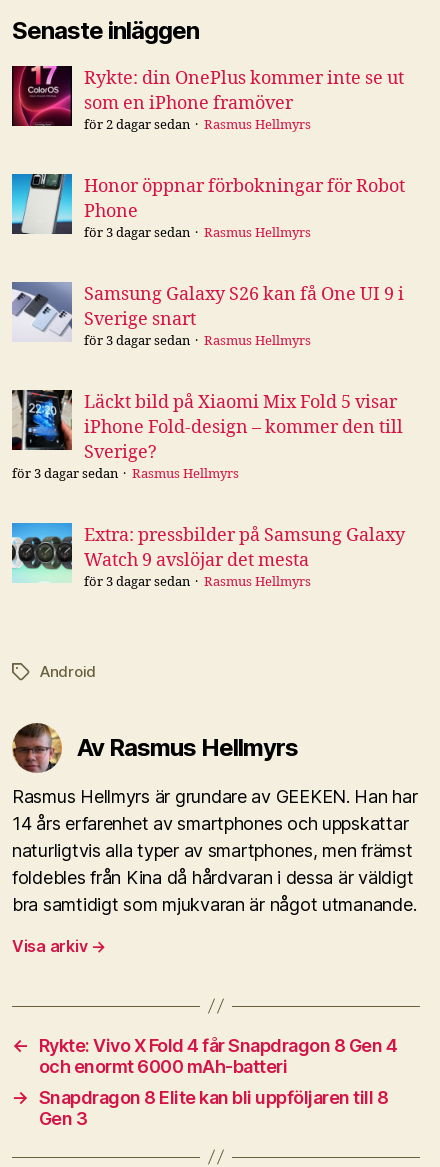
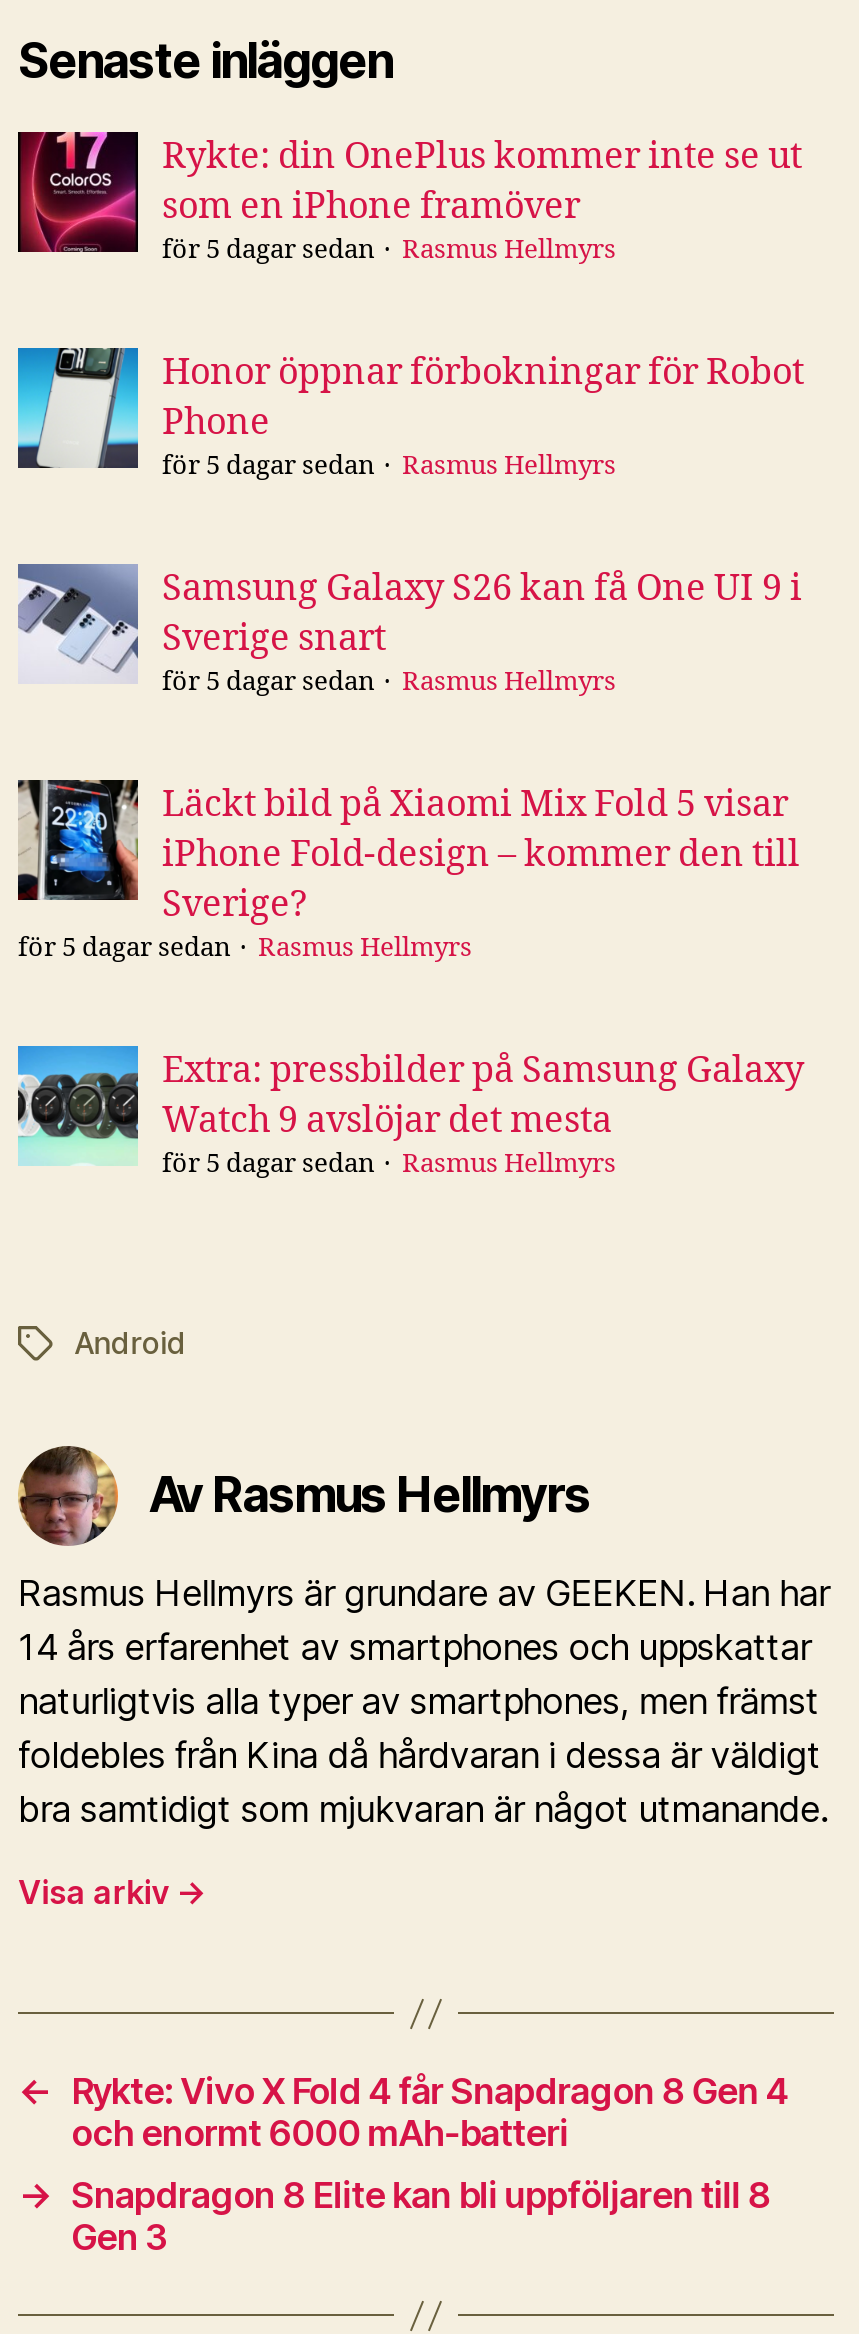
[84,117,190,133] för 2 dagar sedan -> [162,235,374,267] för 5 dagar sedan
[84,225,190,241] för 3 dagar sedan -> [162,451,374,483] för 5 dagar sedan
[84,333,190,349] för 3 dagar sedan -> [162,667,374,699] för 5 dagar sedan
[12,466,118,482] för 3 dagar sedan -> [18,933,230,965] för 5 dagar sedan
[84,574,190,590] för 3 dagar sedan -> [162,1149,374,1181] för 5 dagar sedan

